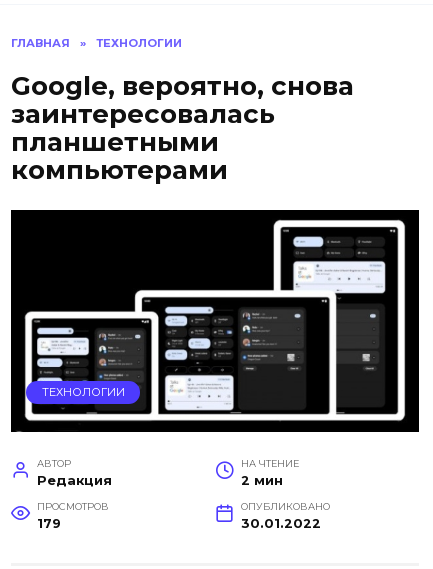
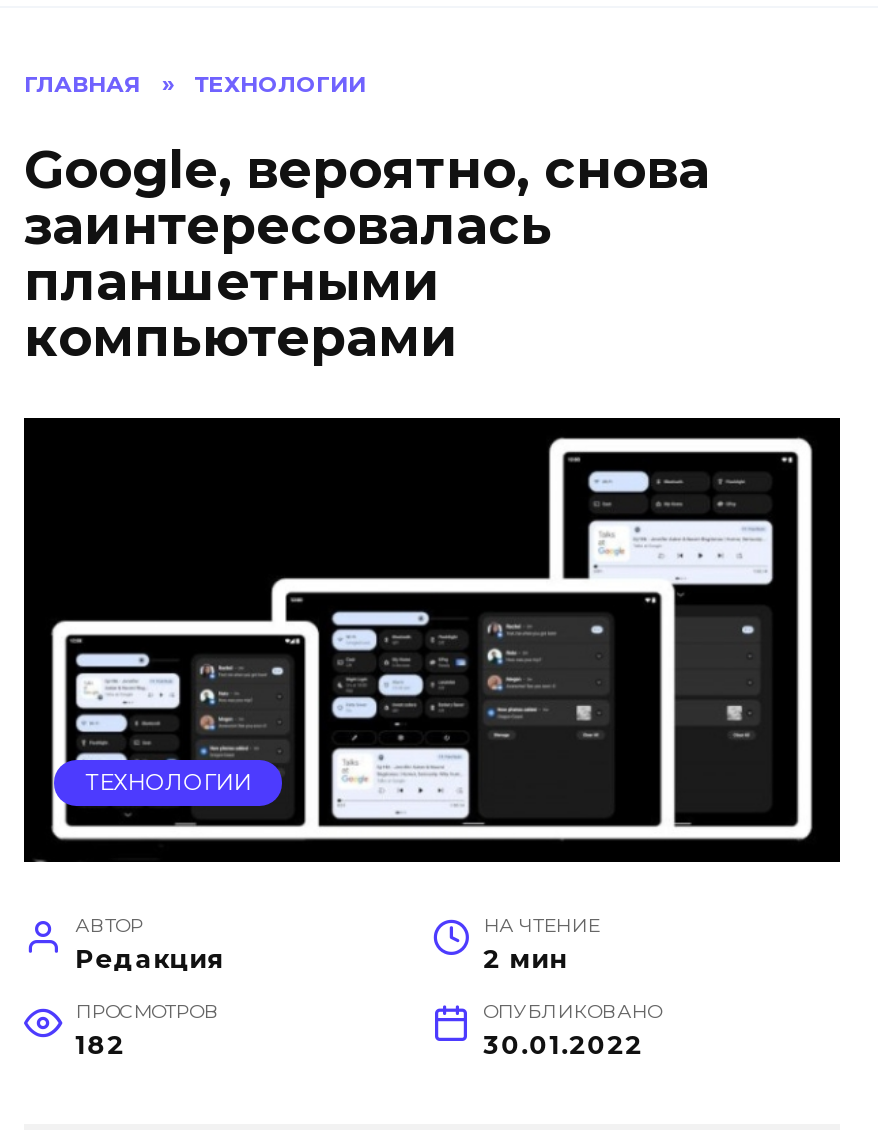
[37,516,61,531] 179 -> [75,1030,125,1060] 182

